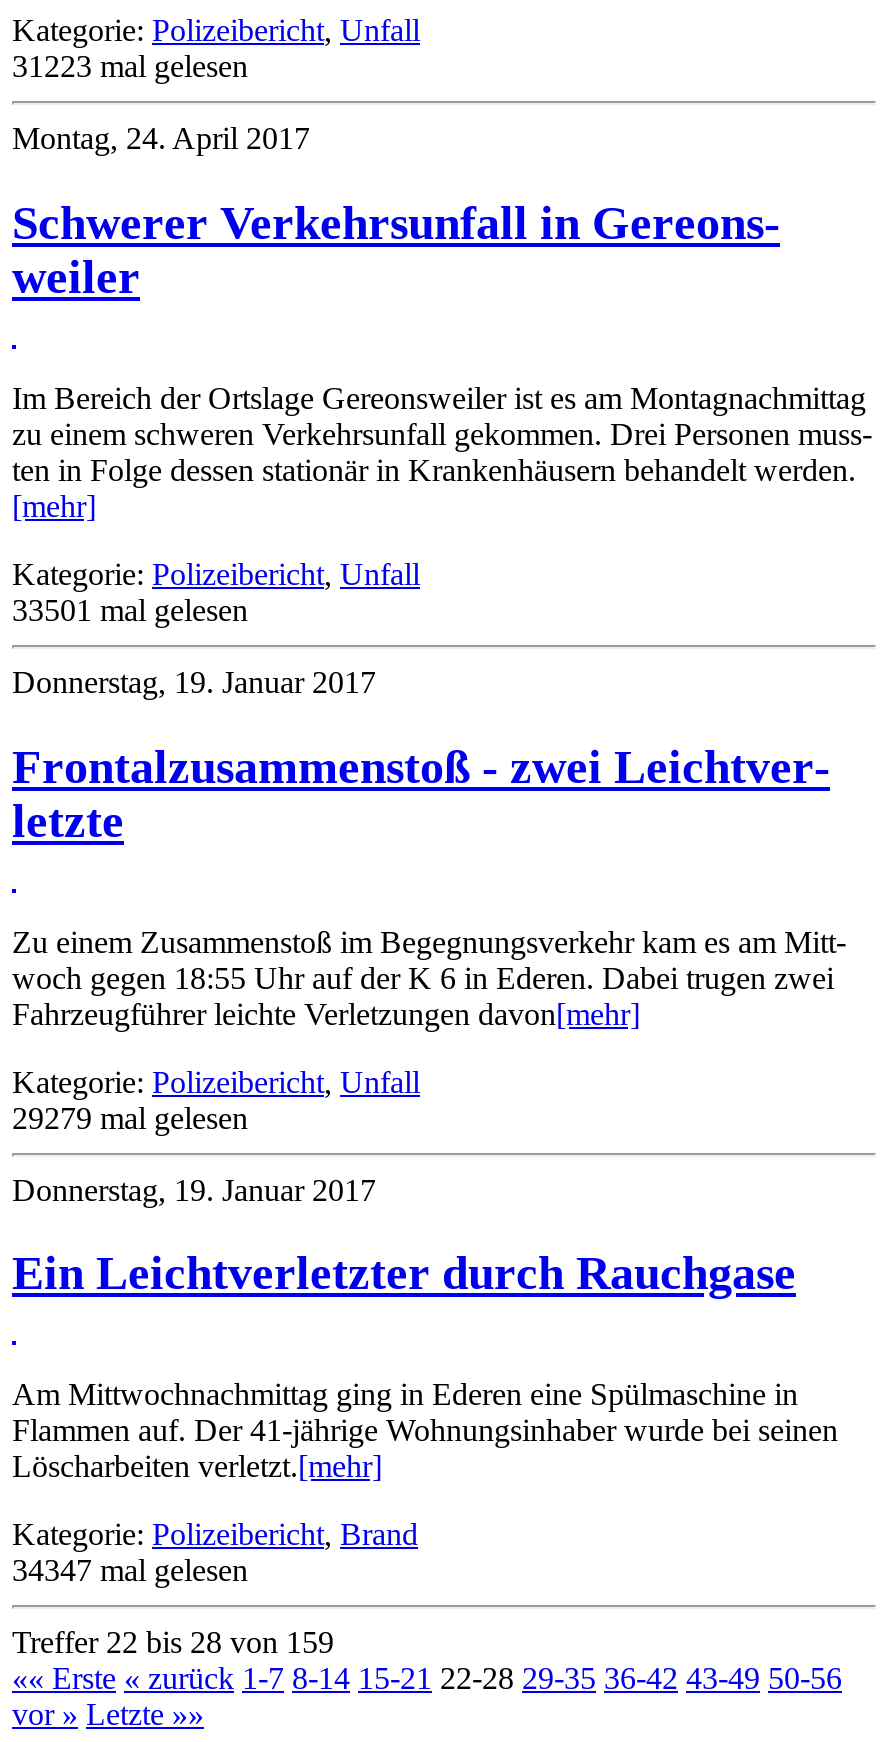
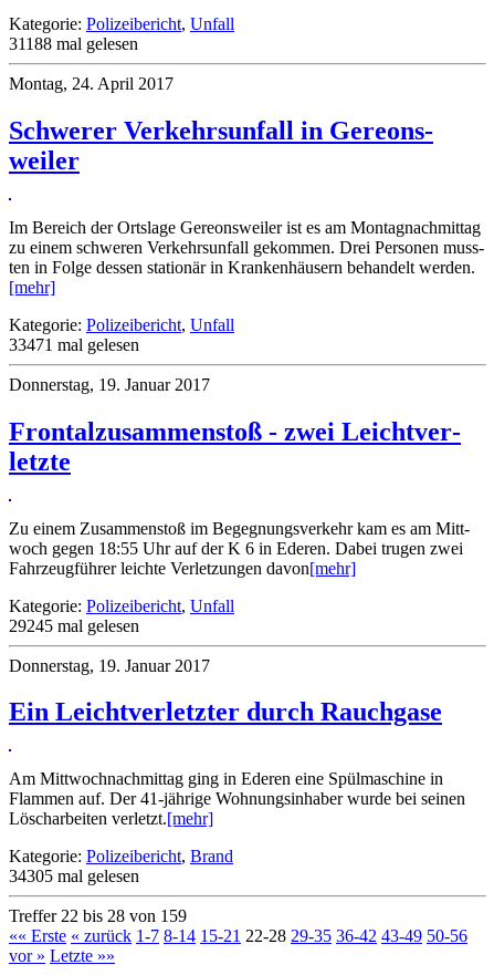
[12,49,248,83] 31223 mal gelesen -> [9,34,138,53] 31188 mal gelesen
[12,593,248,627] 33501 mal gelesen -> [9,335,139,354] 33471 mal gelesen
[12,1100,248,1134] 29279 mal gelesen -> [9,616,139,635] 29245 mal gelesen
[12,1554,248,1588] 34347 mal gelesen -> [9,867,139,886] 34305 mal gelesen

